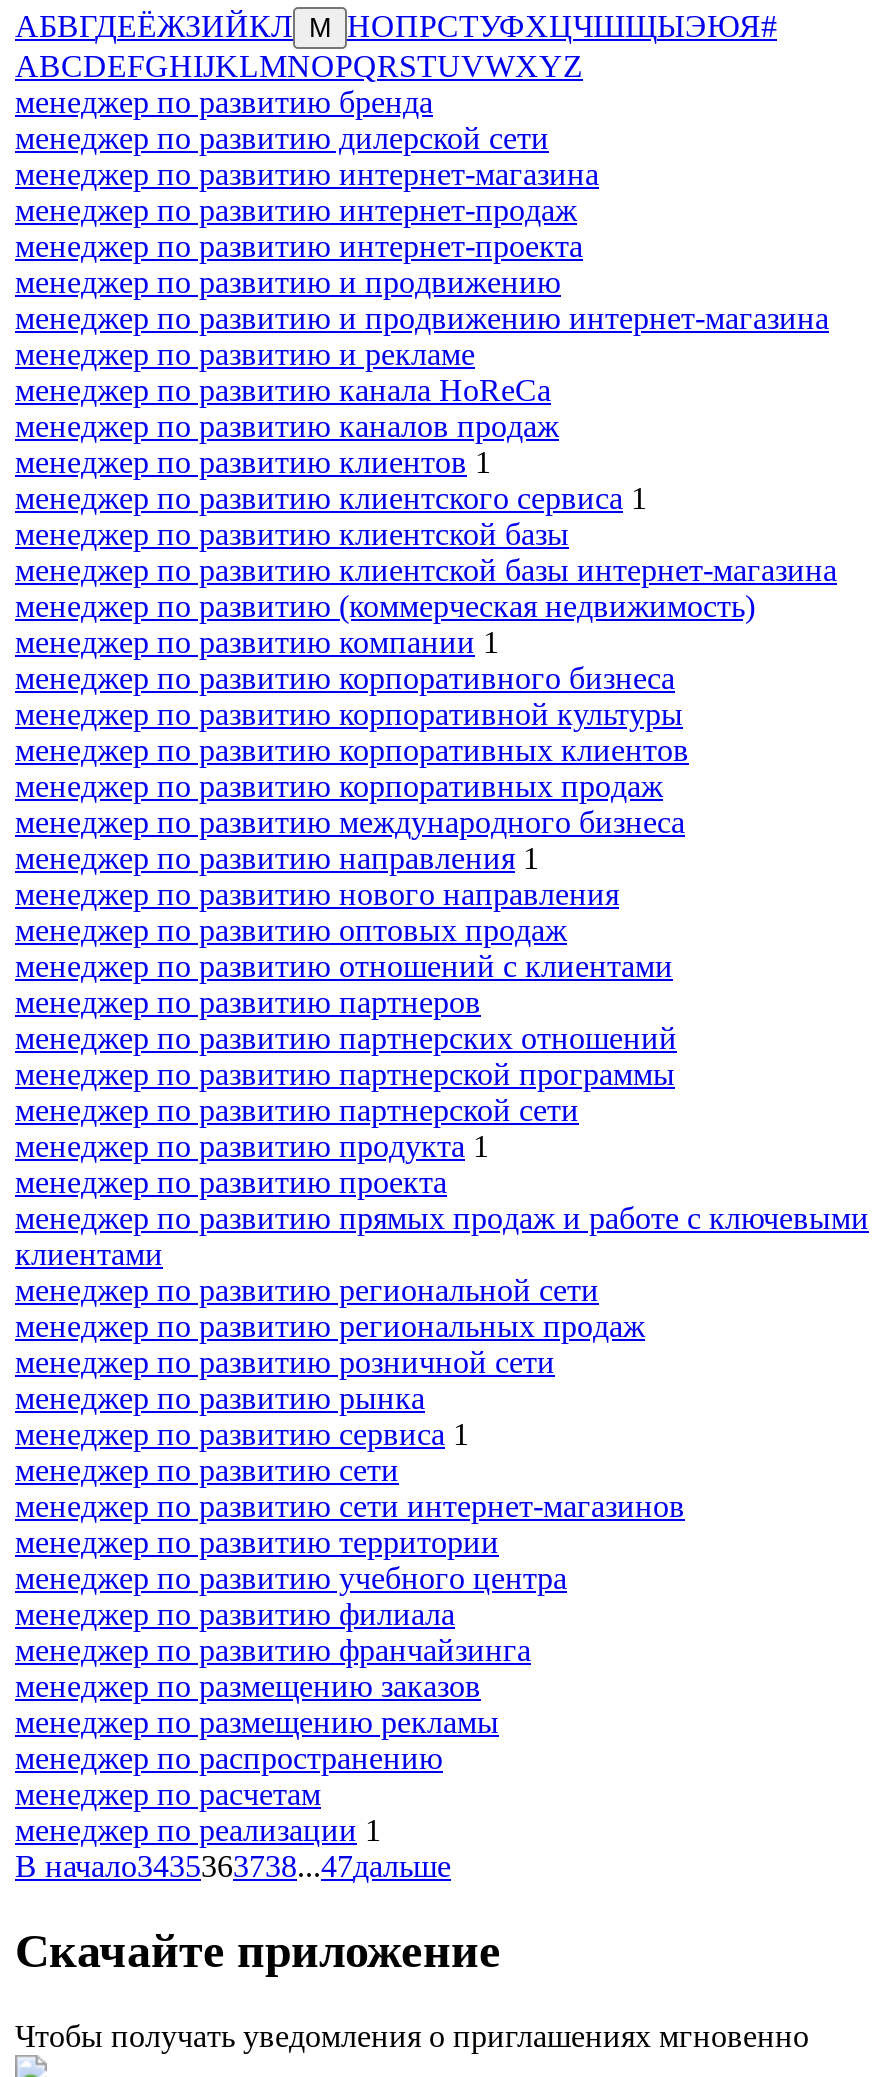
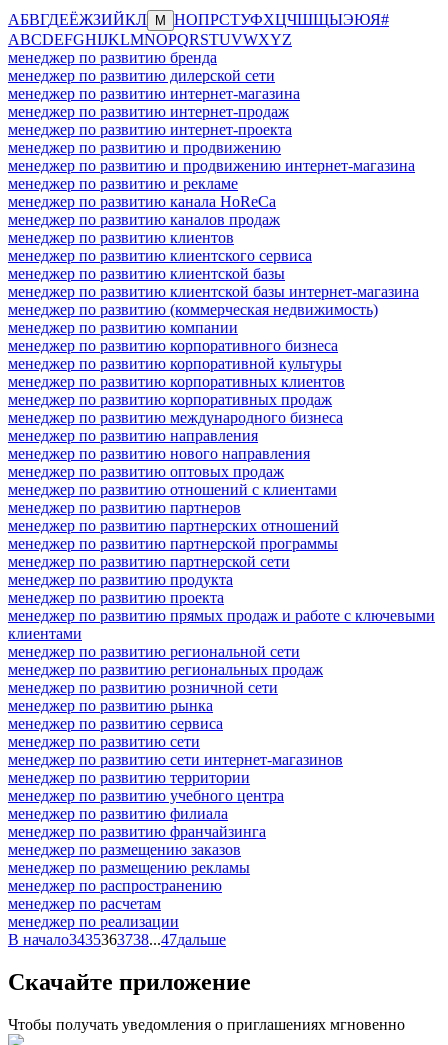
[15,445,647,515] менеджер по развитию клиентов 1 | менеджер по развитию клиентского сервиса 1 -> [8,229,312,264] менеджер по развитию клиентов | менеджер по развитию клиентского сервиса
[15,625,499,659] менеджер по развитию компании 1 -> [8,319,238,336] менеджер по развитию компании
[15,841,539,875] менеджер по развитию направления 1 -> [8,427,258,444] менеджер по развитию направления
[15,1129,489,1163] менеджер по развитию продукта 1 -> [8,571,233,588] менеджер по развитию продукта
[15,1417,469,1451] менеджер по развитию сервиса 1 -> [8,715,223,732] менеджер по развитию сервиса
[15,1813,381,1847] менеджер по реализации 1 -> [8,913,179,930] менеджер по реализации

